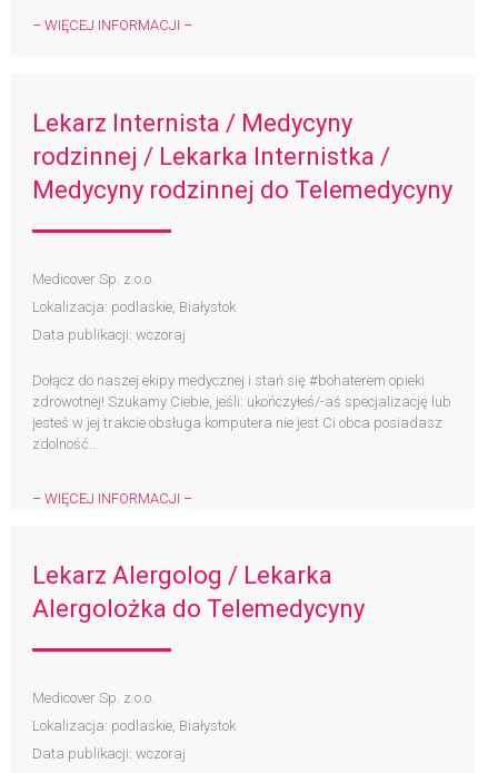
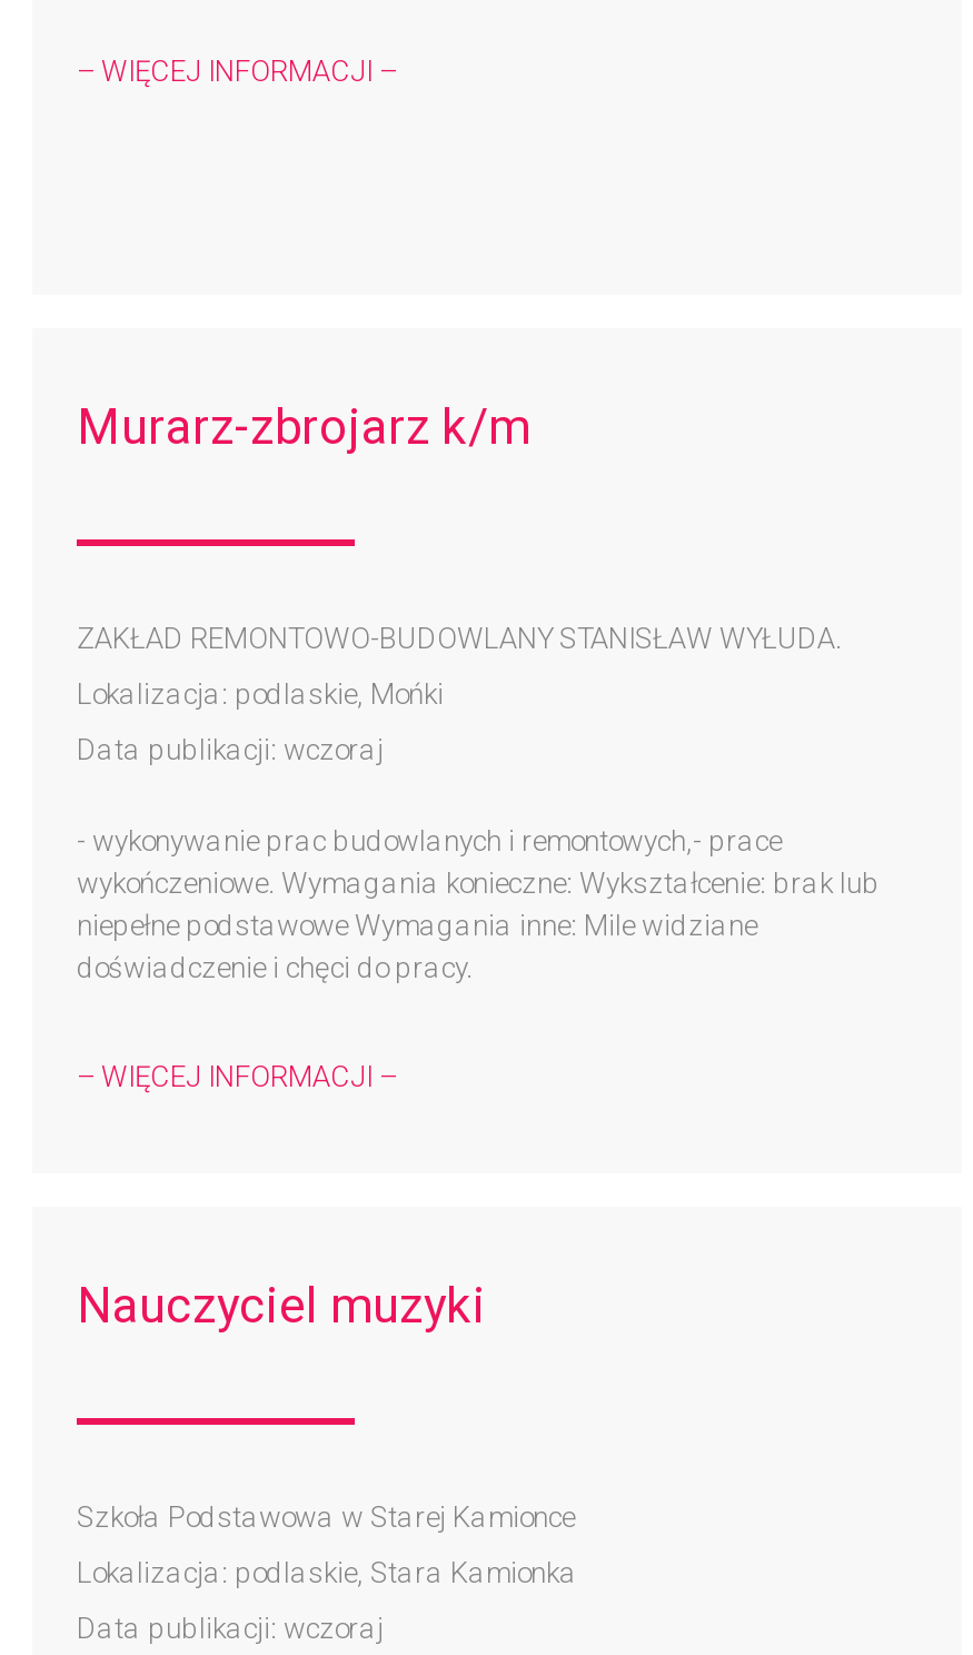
[32,109,452,204] Lekarz Internista / Medycyny | rodzinnej / Lekarka Internistka / | Medycyny rodzinnej do Telemedycyny -> [77,399,530,455] Murarz-zbrojarz k/m
[32,271,155,287] Medicover Sp. z o.o. -> [77,622,842,655] ZAKŁAD REMONTOWO-BUDOWLANY STANISŁAW WYŁUDA.
[32,299,236,315] Lokalizacja: podlaskie, Białystok -> [77,677,444,711] Lokalizacja: podlaskie, Mońki
[32,372,451,452] Dołącz do naszej ekipy medycznej i stań się #bohaterem opieki | zdrowotnej! Szukamy Ciebie, jeśli: ukończyłeś/-aś specjalizację lub | jesteś w jej trakcie obsługa komputera nie jest Ci obca posiadasz | zdolność... -> [77,824,880,984] - wykonywanie prac budowlanych i remontowych,- prace | wykończeniowe. Wymagania konieczne: Wykształcenie: brak lub | niepełne podstawowe Wymagania inne: Mile widziane | doświadczenie i chęci do pracy.
[32,561,365,623] Lekarz Alergolog / Lekarka | Alergolożka do Telemedycyny -> [77,1278,486,1334] Nauczyciel muzyki
[32,689,155,706] Medicover Sp. z o.o. -> [77,1500,575,1534] Szkoła Podstawowa w Starej Kamionce
[32,717,236,734] Lokalizacja: podlaskie, Białystok -> [77,1556,577,1589] Lokalizacja: podlaskie, Stara Kamionka

